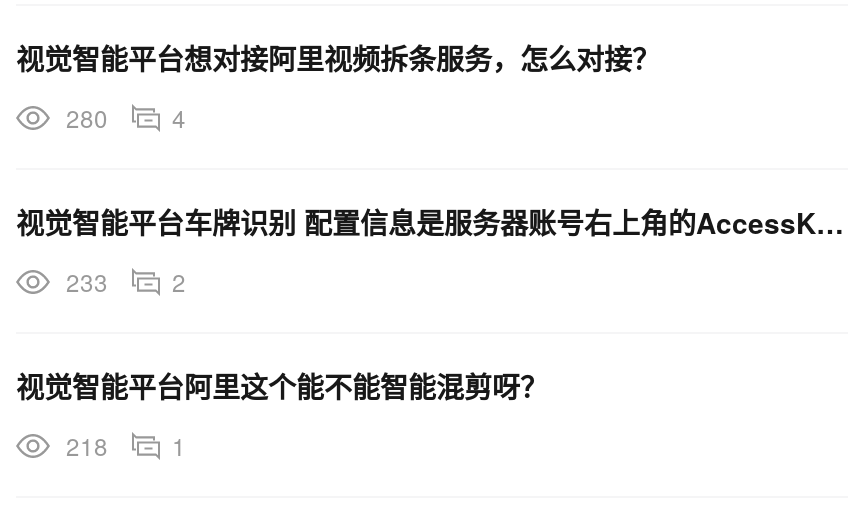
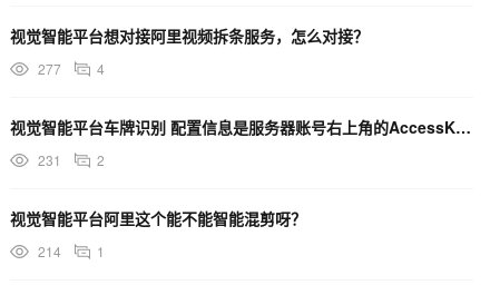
[66,100,186,134] 280 4 -> [38,59,105,78] 277 4
[66,264,186,298] 233 2 -> [38,150,105,169] 231 2
[66,428,186,462] 218 1 -> [38,242,105,261] 214 1

